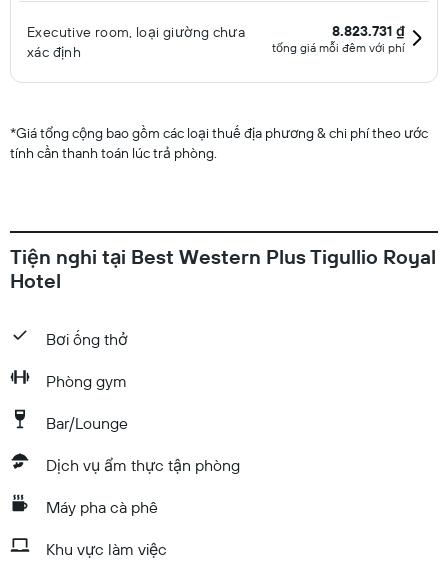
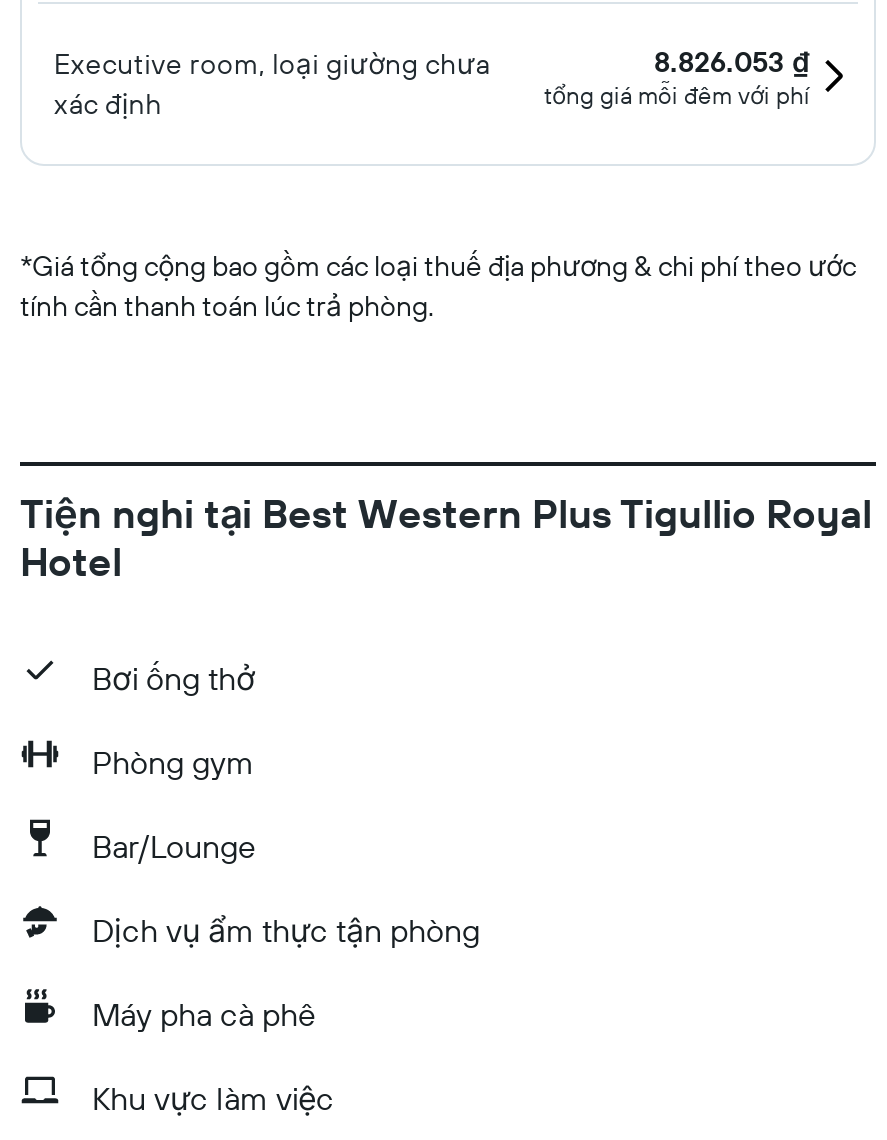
[332,22,405,40] 8.823.731 ₫ -> [654,44,810,80] 8.826.053 ₫

